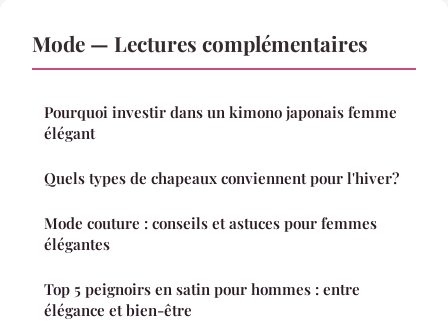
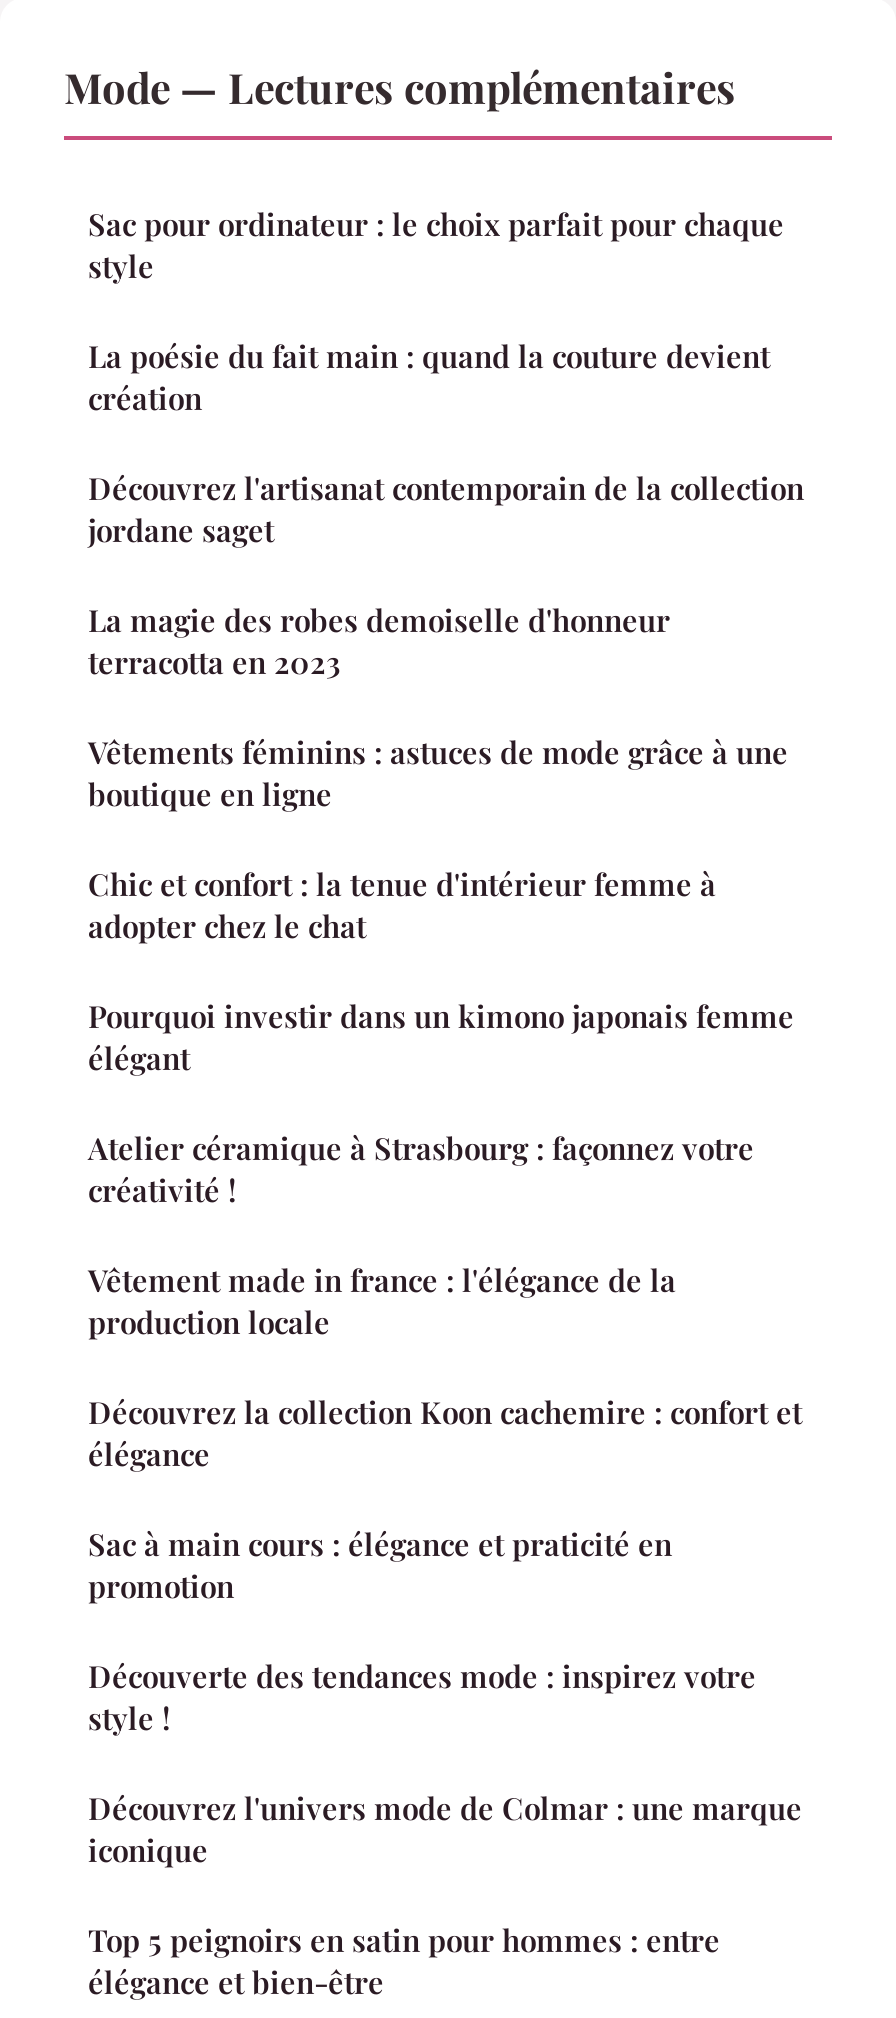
none -> [88,205,804,947] Sac pour ordinateur : le choix parfait pour chaque | style | La poésie du fait main : quand la couture devient | création | Découvrez l'artisanat contemporain de la collection | jordane saget | La magie des robes demoiselle d'honneur | terracotta en 2023 | Vêtements féminins : astuces de mode grâce à une | boutique en ligne | Chic et confort : la tenue d'intérieur femme à | adopter chez le chat
[44,168,399,254] Quels types de chapeaux conviennent pour l'hiver? | Mode couture : conseils et astuces pour femmes | élégantes -> [88,1129,802,1871] Atelier céramique à Strasbourg : façonnez votre | créativité ! | Vêtement made in france : l'élégance de la | production locale | Découvrez la collection Koon cachemire : confort et | élégance | Sac à main cours : élégance et praticité en | promotion | Découverte des tendances mode : inspirez votre | style ! | Découvrez l'univers mode de Colmar : une marque | iconique

